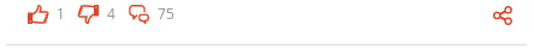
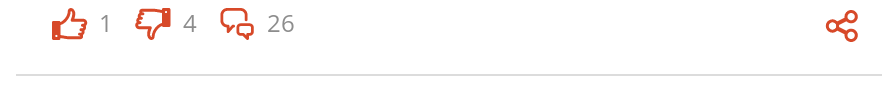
[157,3,174,24] 75 -> [267,6,295,40] 26

